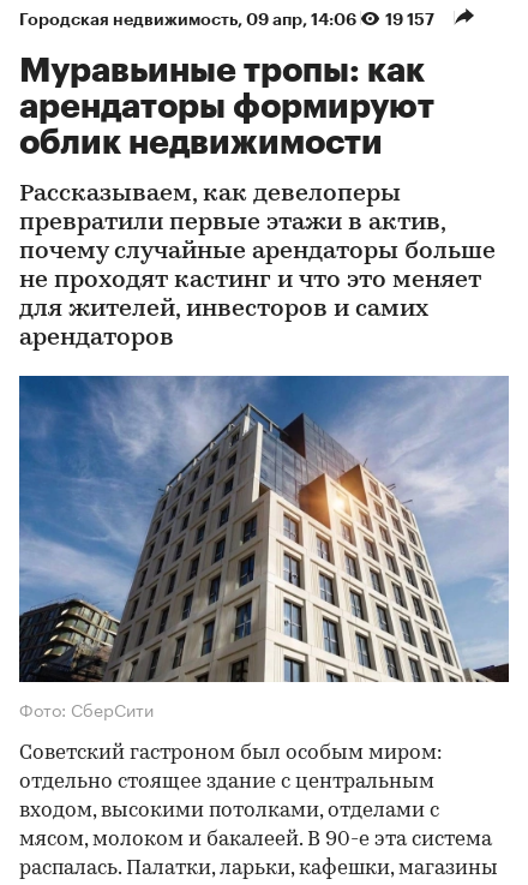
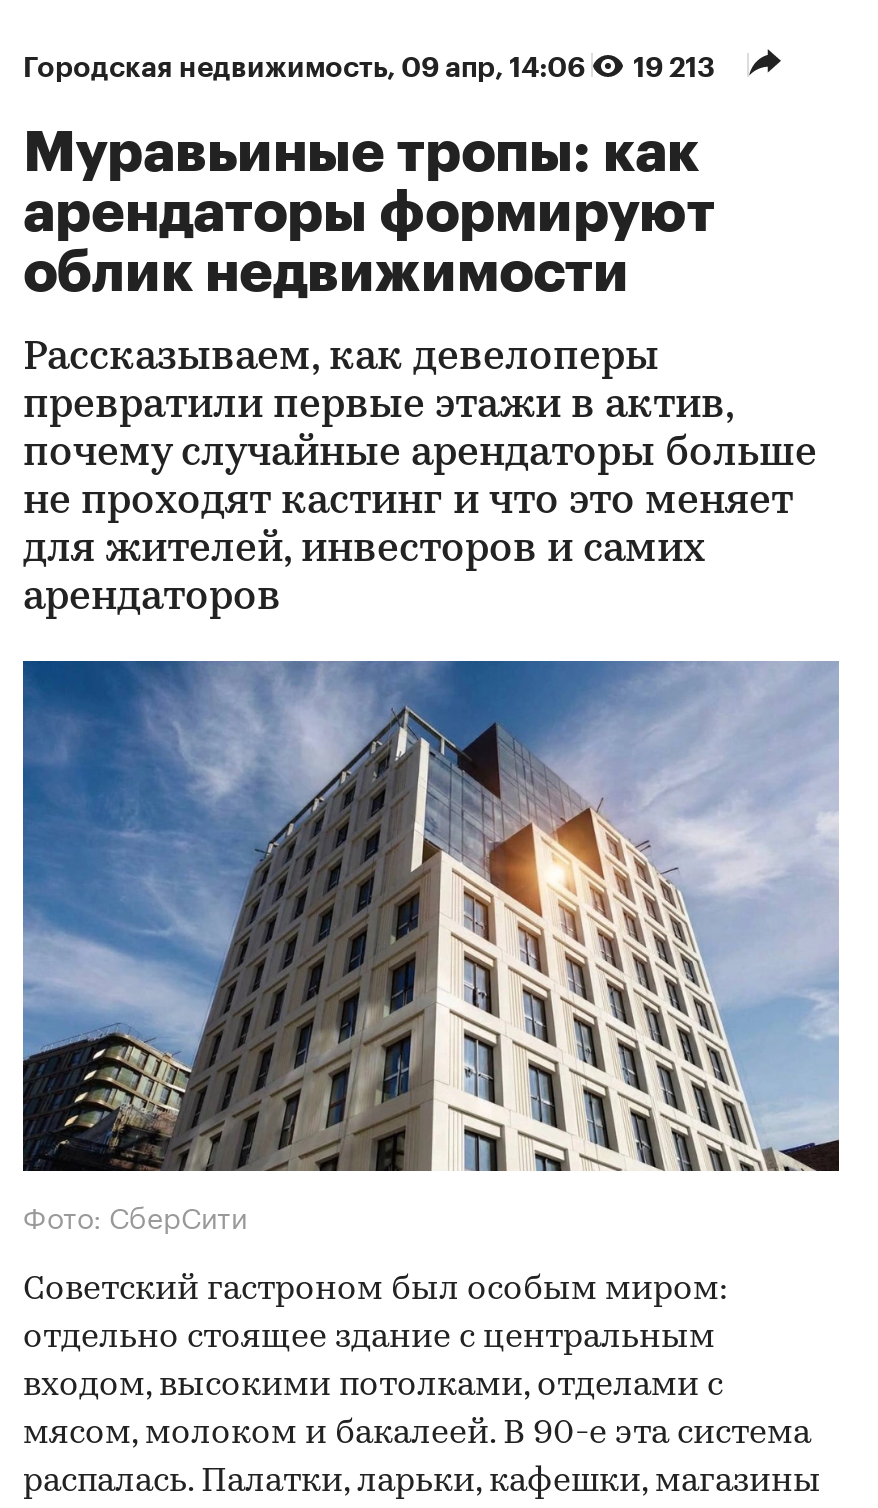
[19,11,434,28] Городская недвижимость, 09 апр, 14:06 19 157 -> [23,53,715,81] Городская недвижимость, 09 апр, 14:06 19 213

